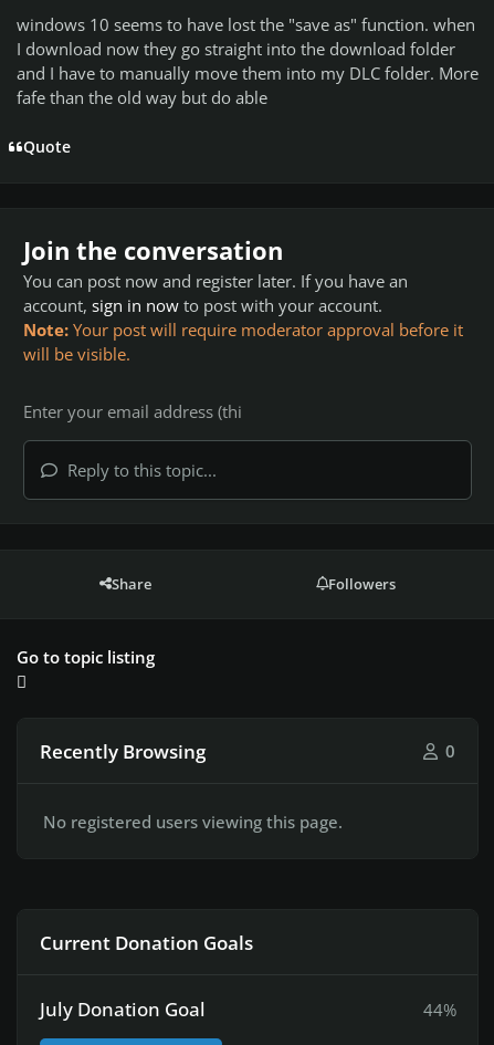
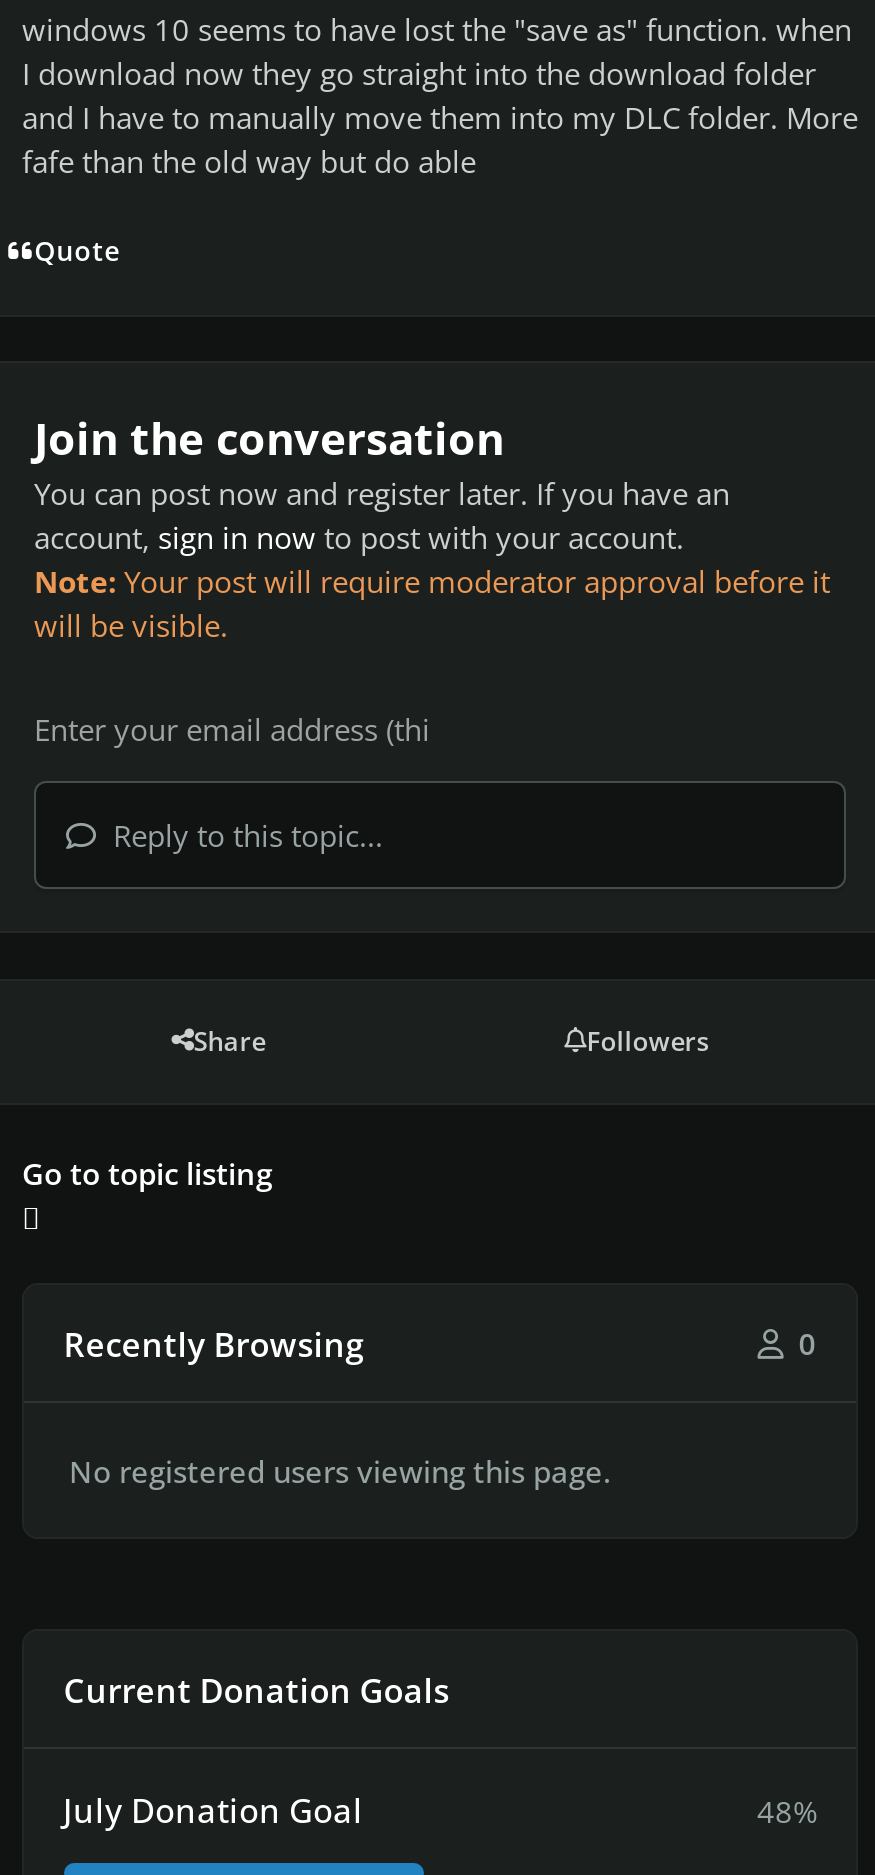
[423,998,456,1020] 44% -> [757,1791,817,1831] 48%

